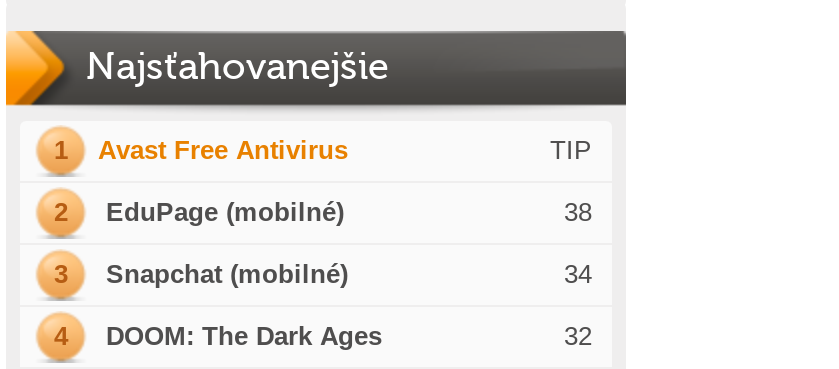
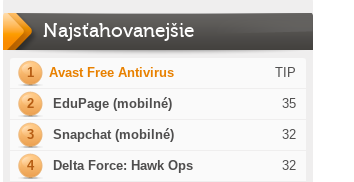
[564,196,592,226] 38 -> [282,96,296,111] 35
[564,258,592,288] 34 -> [282,127,296,142] 32
[106,320,382,350] DOOM: The Dark Ages -> [53,158,193,173] Delta Force: Hawk Ops

